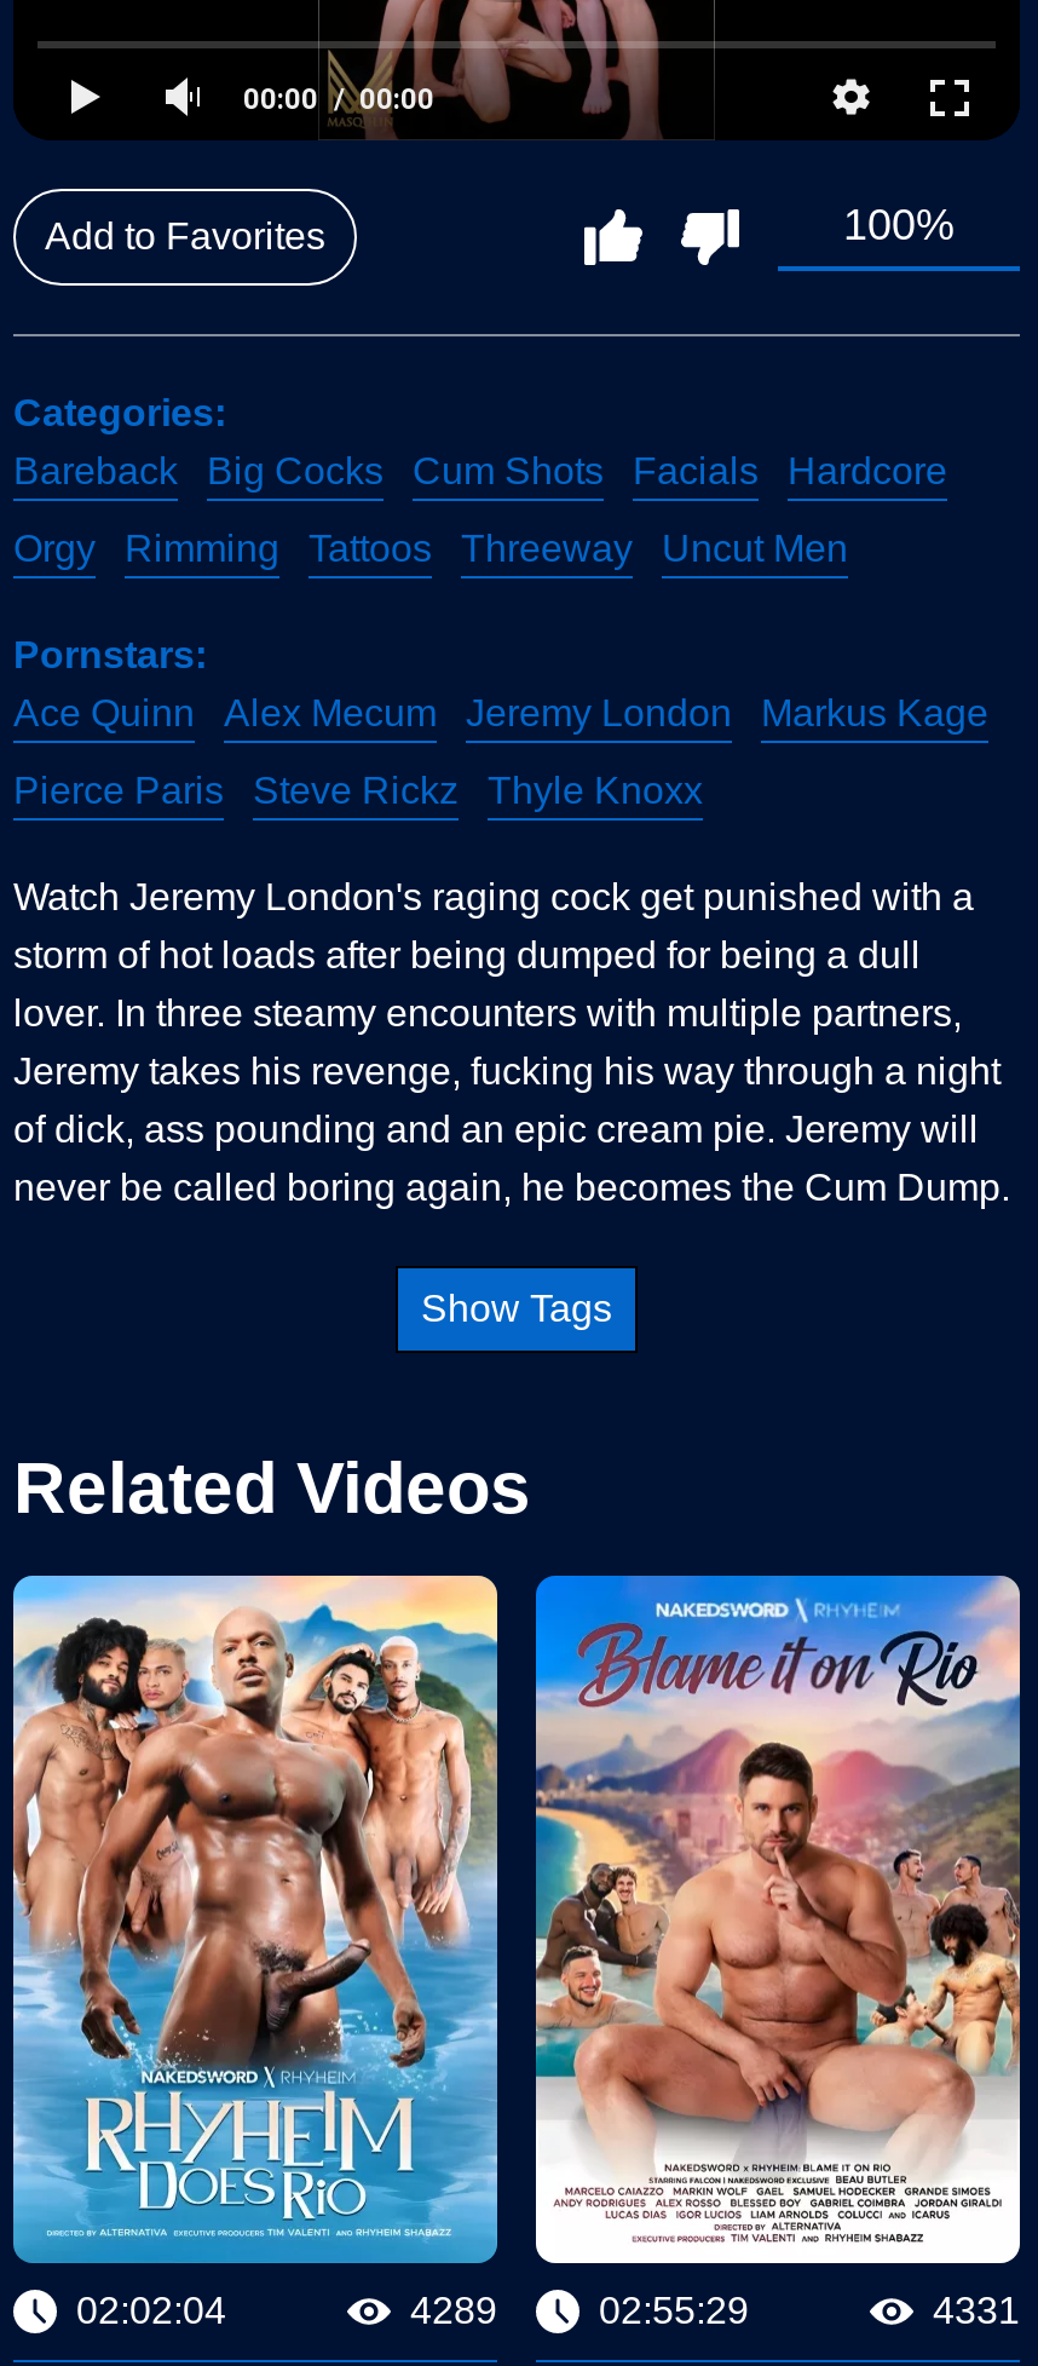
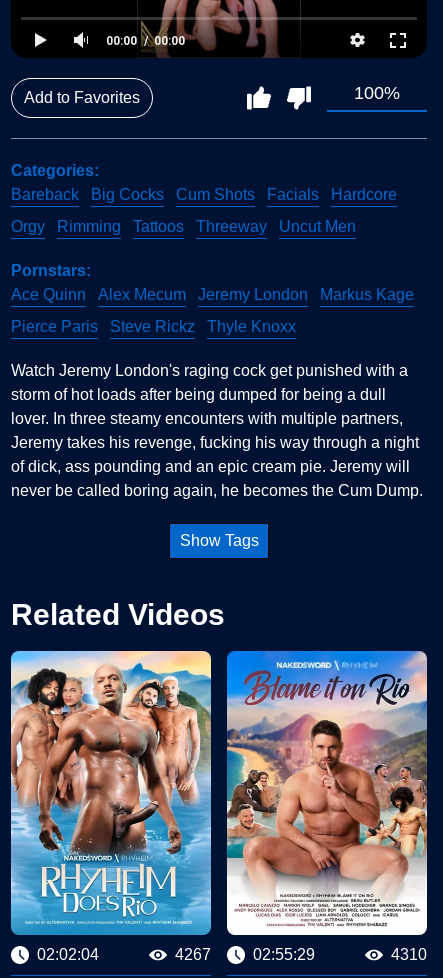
[410,2289,497,2330] 4289 -> [175,945,211,962] 4267
[933,2289,1020,2330] 4331 -> [391,945,427,962] 4310

